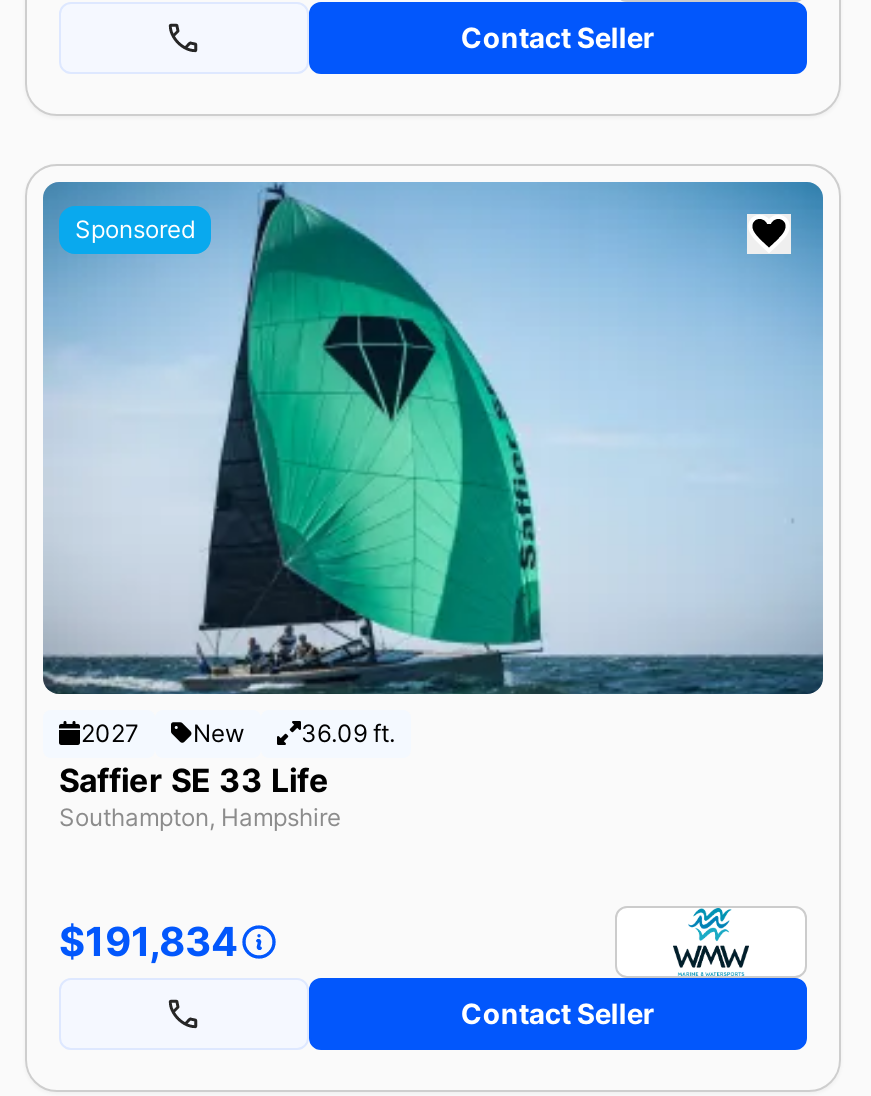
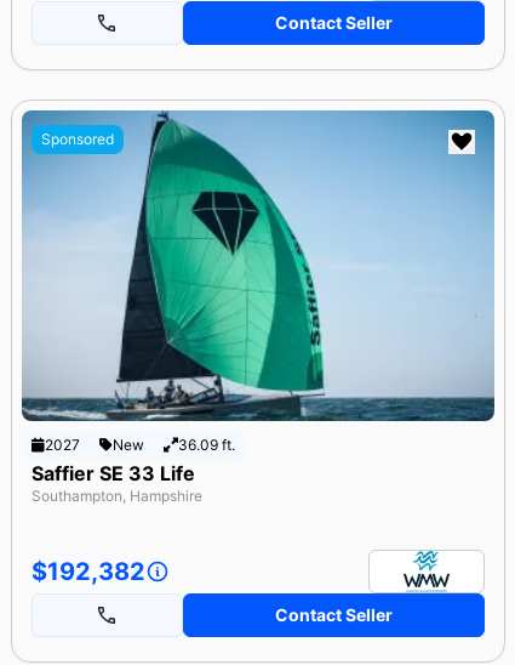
[59,918,239,966] $191,834 -> [32,557,145,586] $192,382

